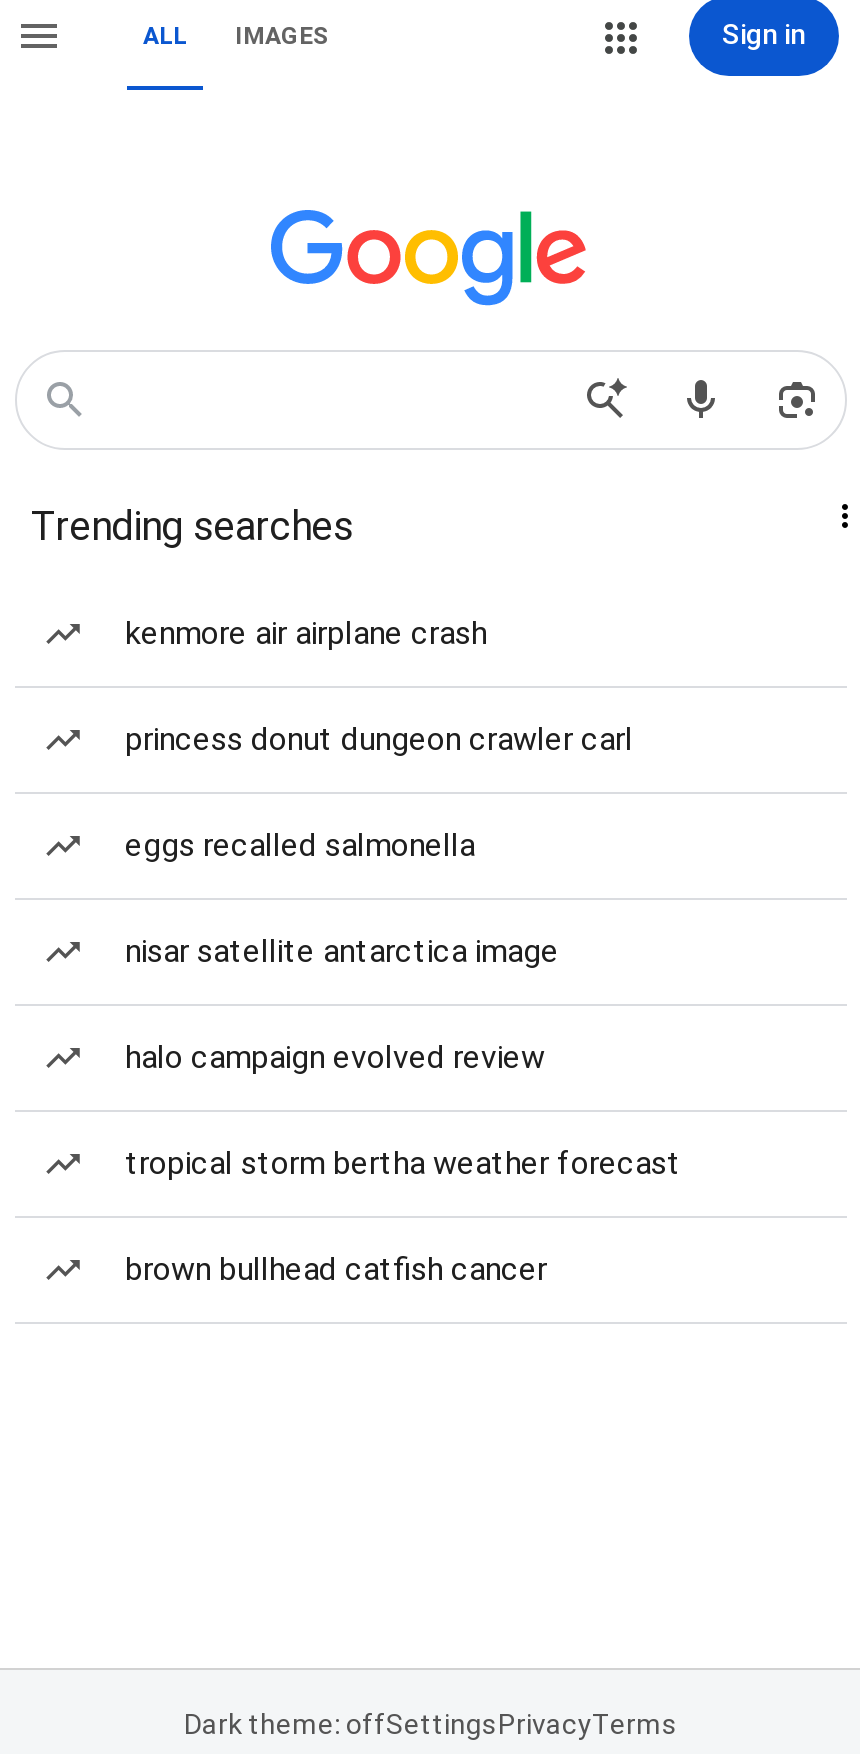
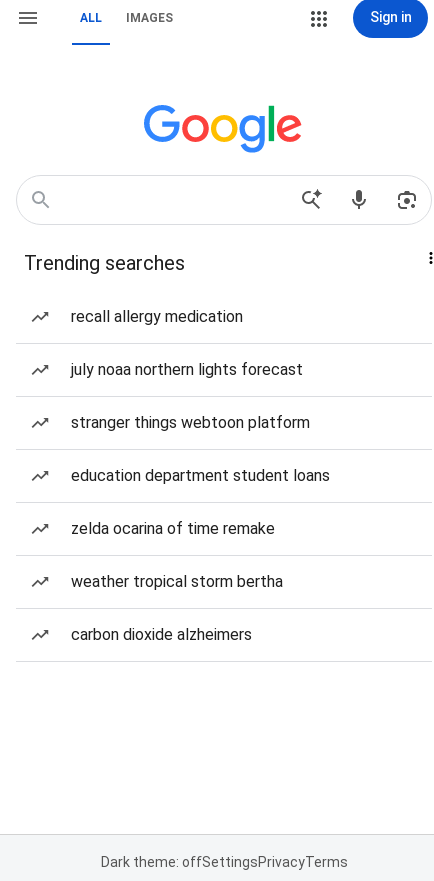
[125,614,487,652] kenmore air airplane crash -> [71,307,243,326] recall allergy medication
[125,720,633,758] princess donut dungeon crawler carl -> [71,360,303,379] july noaa northern lights forecast
[125,826,475,864] eggs recalled salmonella -> [71,413,310,432] stranger things webtoon platform
[125,932,559,970] nisar satellite antarctica image -> [71,466,330,485] education department student loans
[125,1038,545,1076] halo campaign evolved review -> [71,519,275,538] zelda ocarina of time remake
[125,1144,681,1182] tropical storm bertha weather forecast -> [71,572,283,591] weather tropical storm bertha
[125,1250,547,1288] brown bullhead catfish cancer -> [71,625,252,644] carbon dioxide alzheimers

